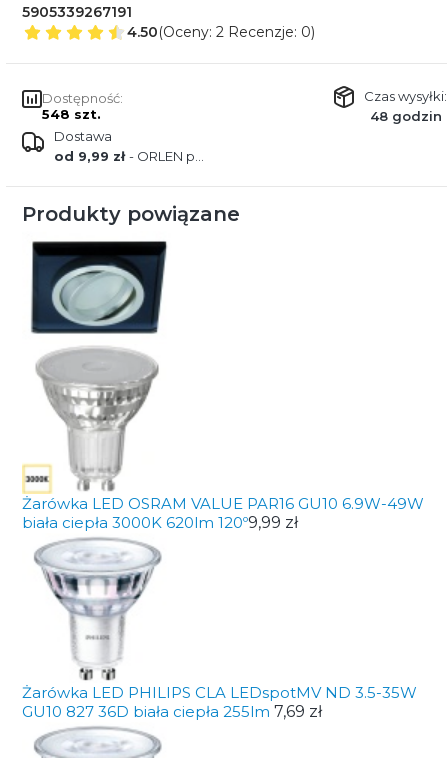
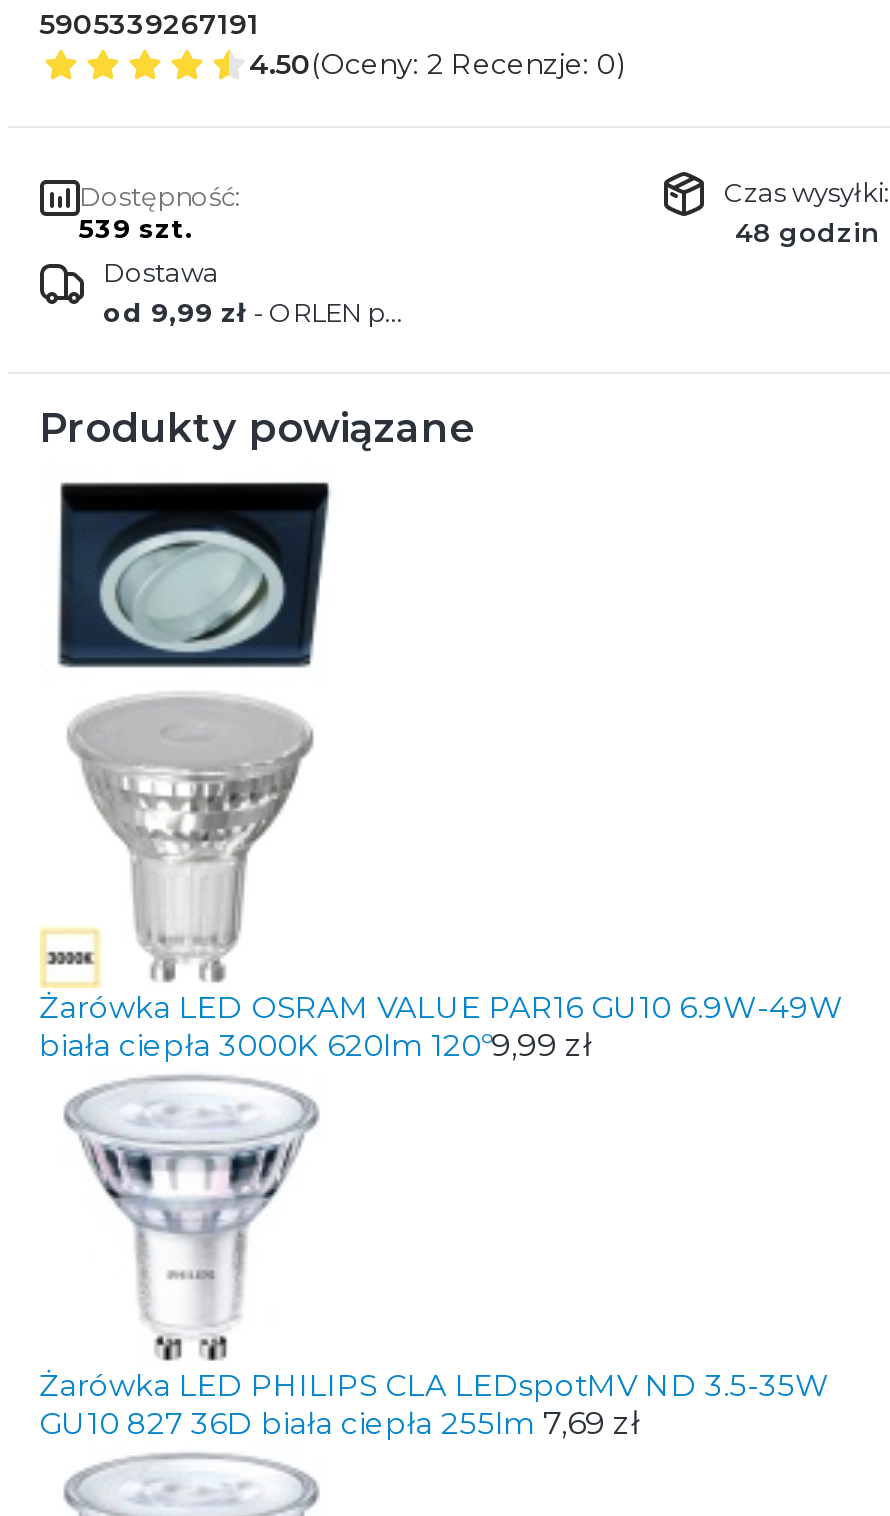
[41,106,100,122] 548 szt. -> [79,212,193,244] 539 szt.

